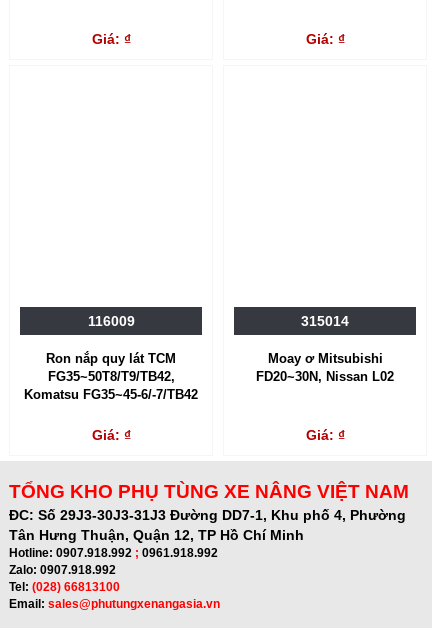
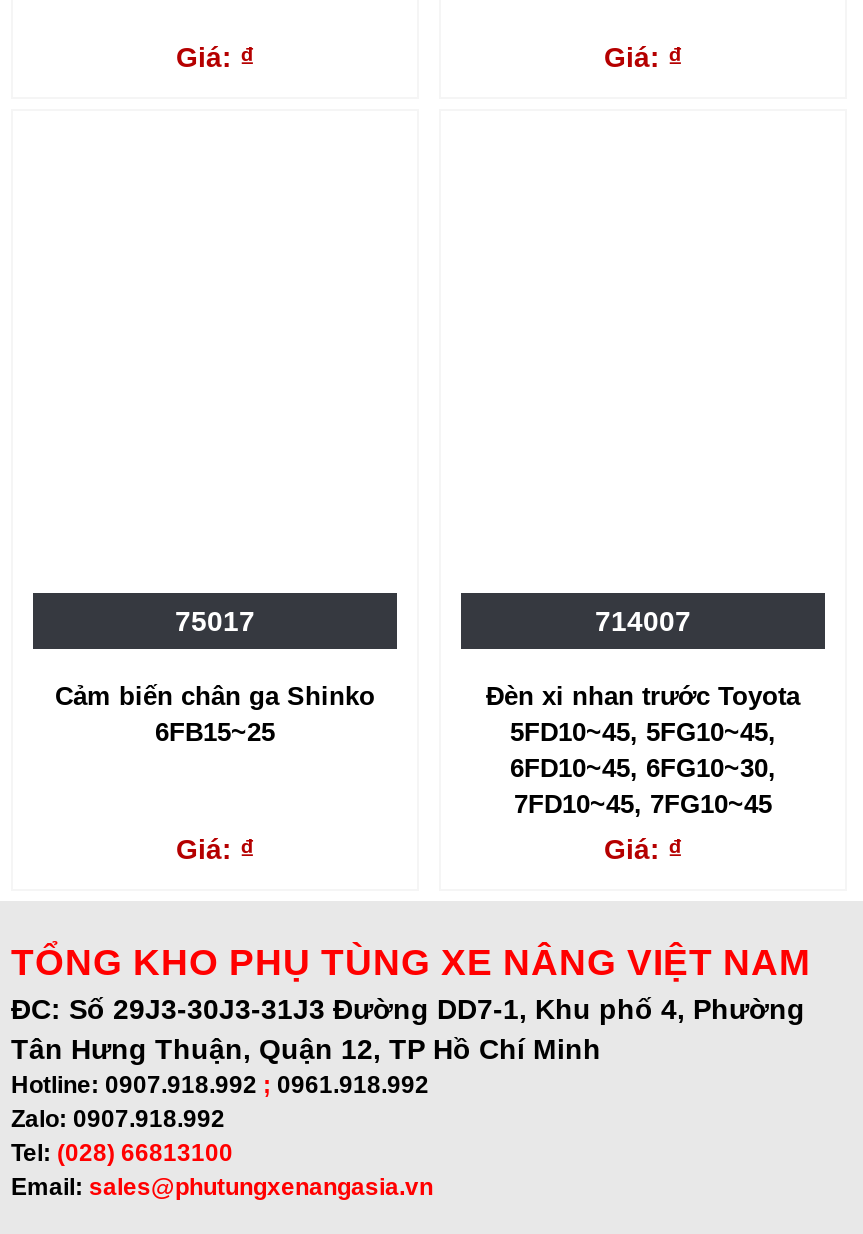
[87,313,134,329] 116009 -> [175,606,255,638] 75017
[301,313,349,329] 315014 -> [595,606,691,638] 714007
[24,351,198,402] Ron nắp quy lát TCM | FG35~50T8/T9/TB42, | Komatsu FG35~45-6/-7/TB42 -> [55,682,375,748] Cảm biến chân ga Shinko | 6FB15~25
[256,351,394,384] Moay ơ Mitsubishi | FD20~30N, Nissan L02 -> [486,682,800,820] Đèn xi nhan trước Toyota | 5FD10~45, 5FG10~45, | 6FD10~45, 6FG10~30, | 7FD10~45, 7FG10~45

